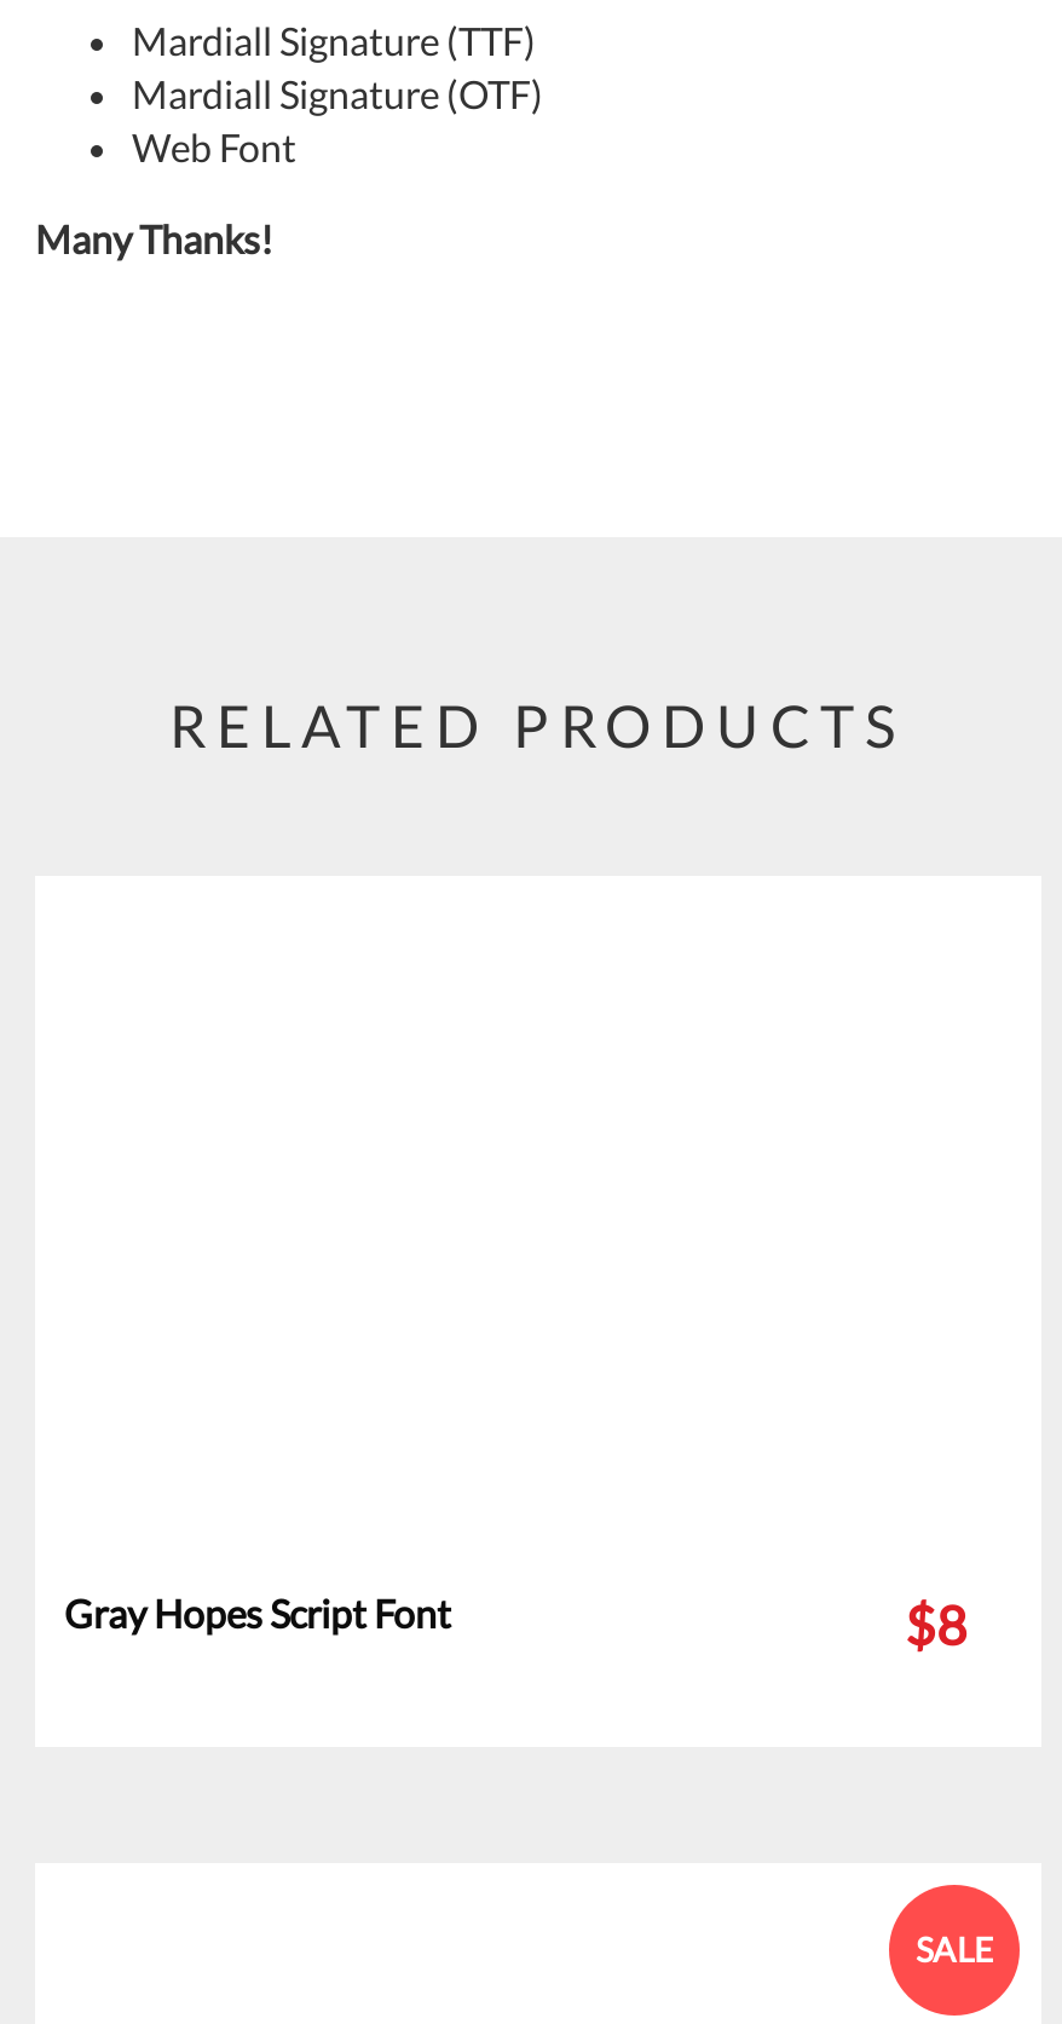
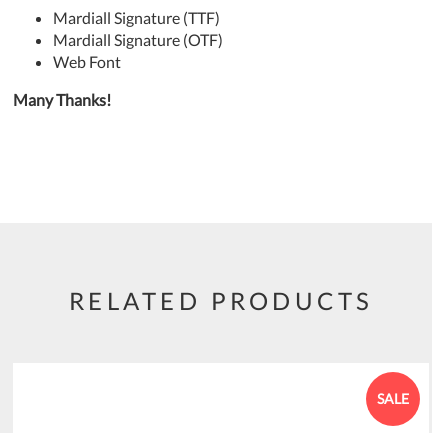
[64,1591,968,1658] Gray Hopes Script Font | $8 -> none

